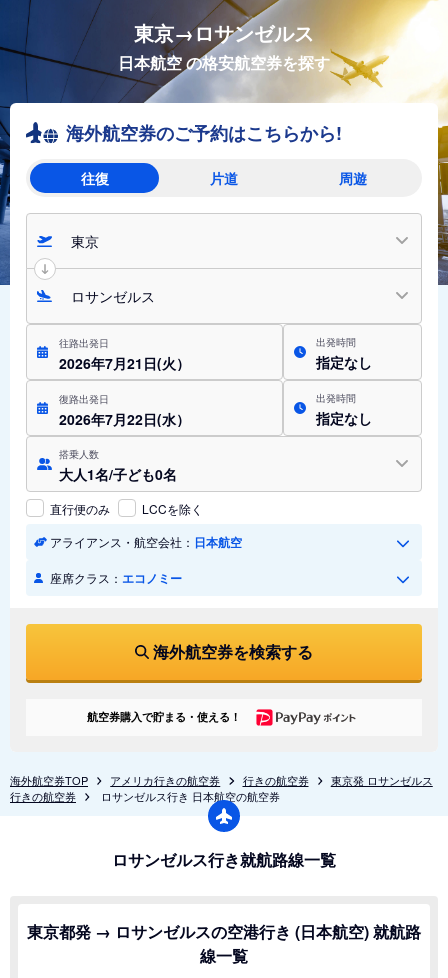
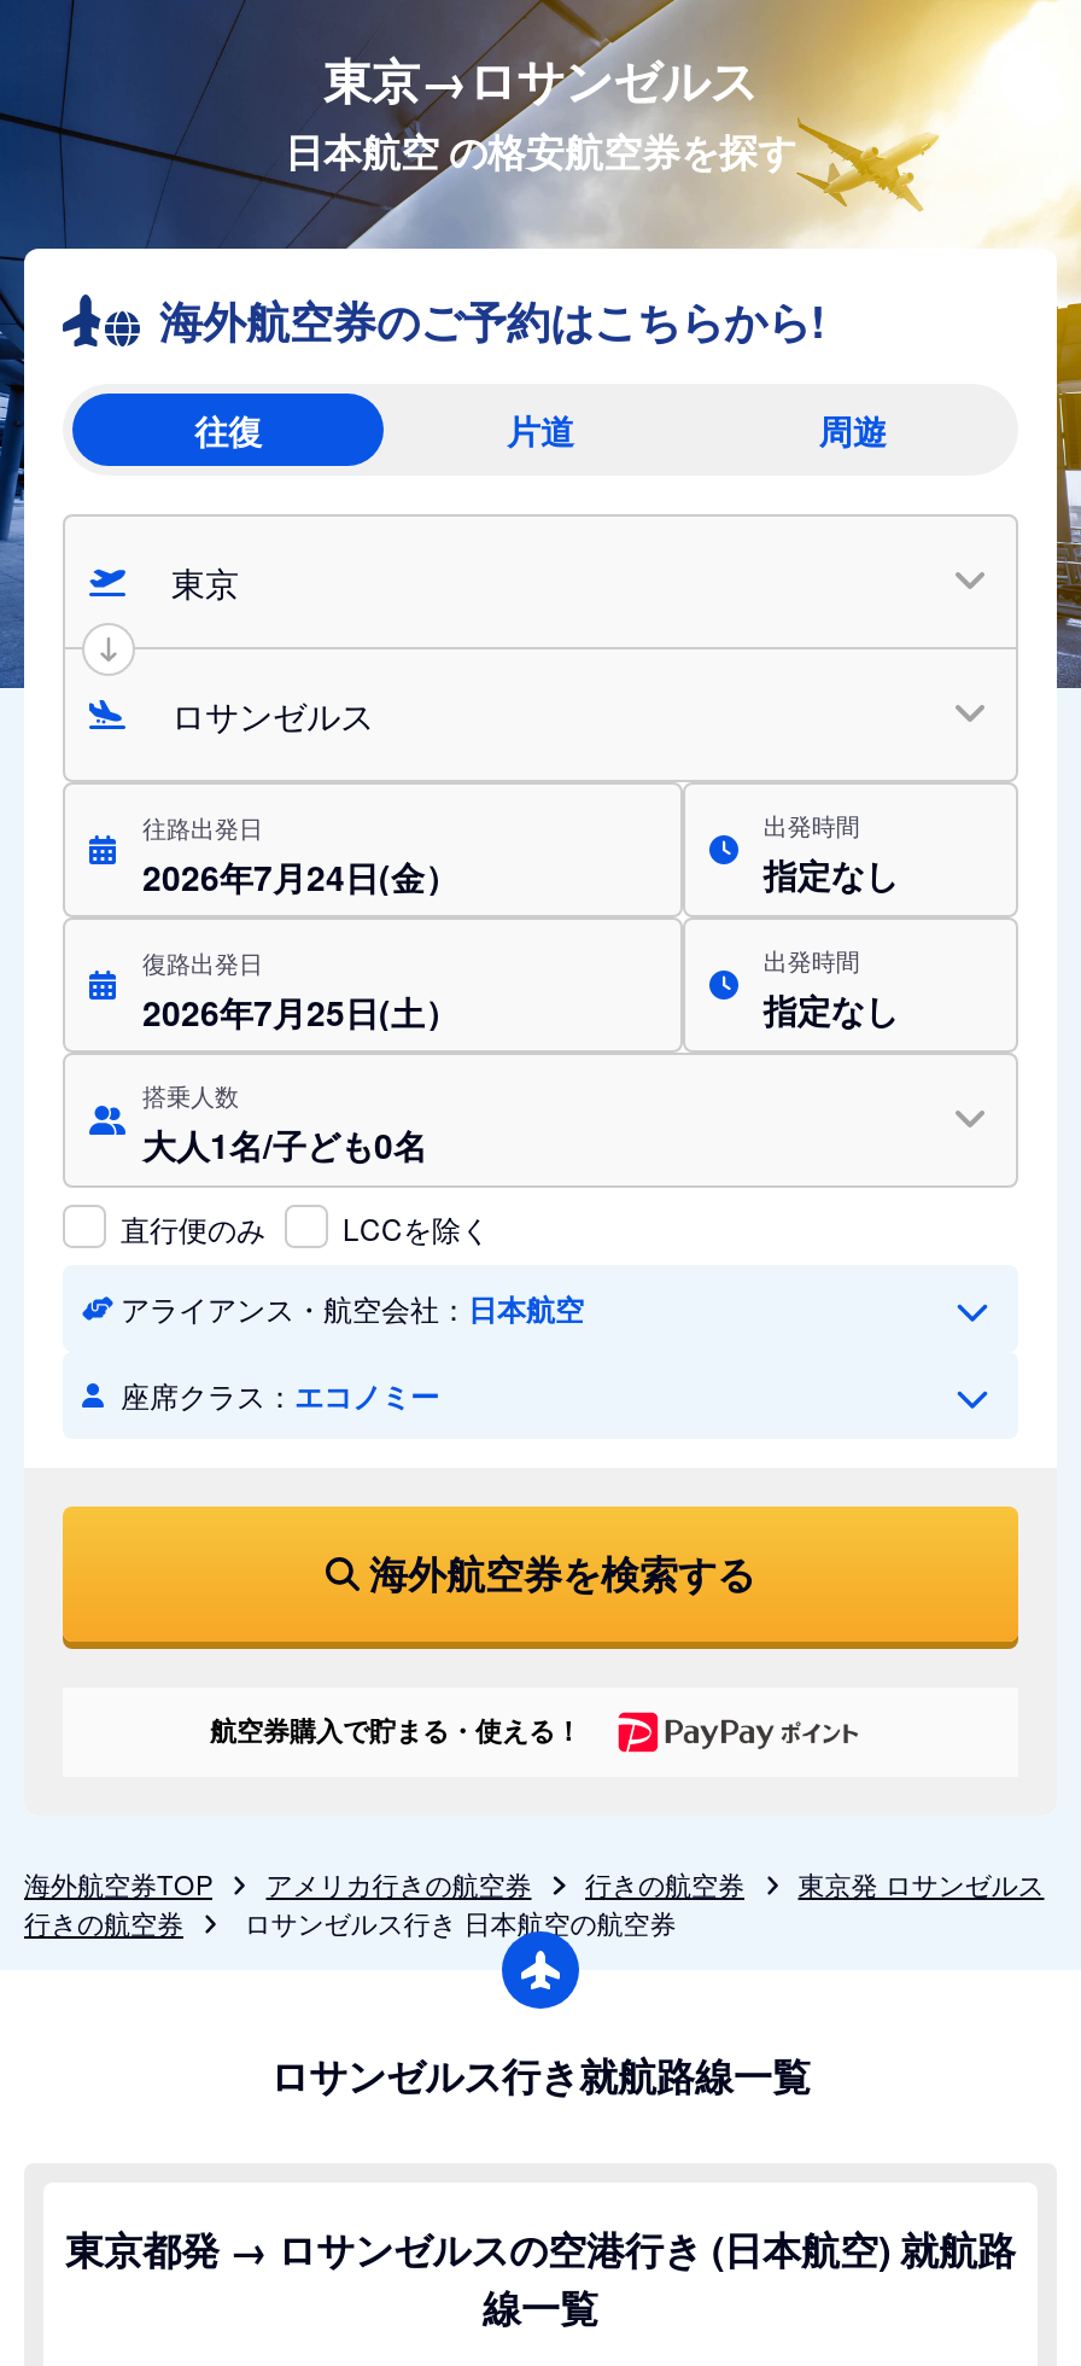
[59,353,190,373] 2026年7月21日(火） -> [142,852,458,901] 2026年7月24日(金）
[59,409,190,429] 2026年7月22日(水） -> [142,987,458,1036] 2026年7月25日(土）

